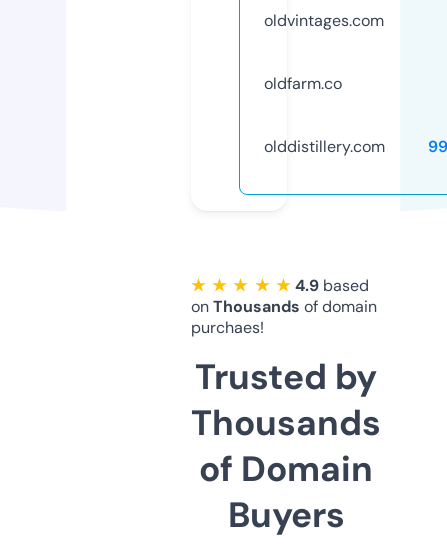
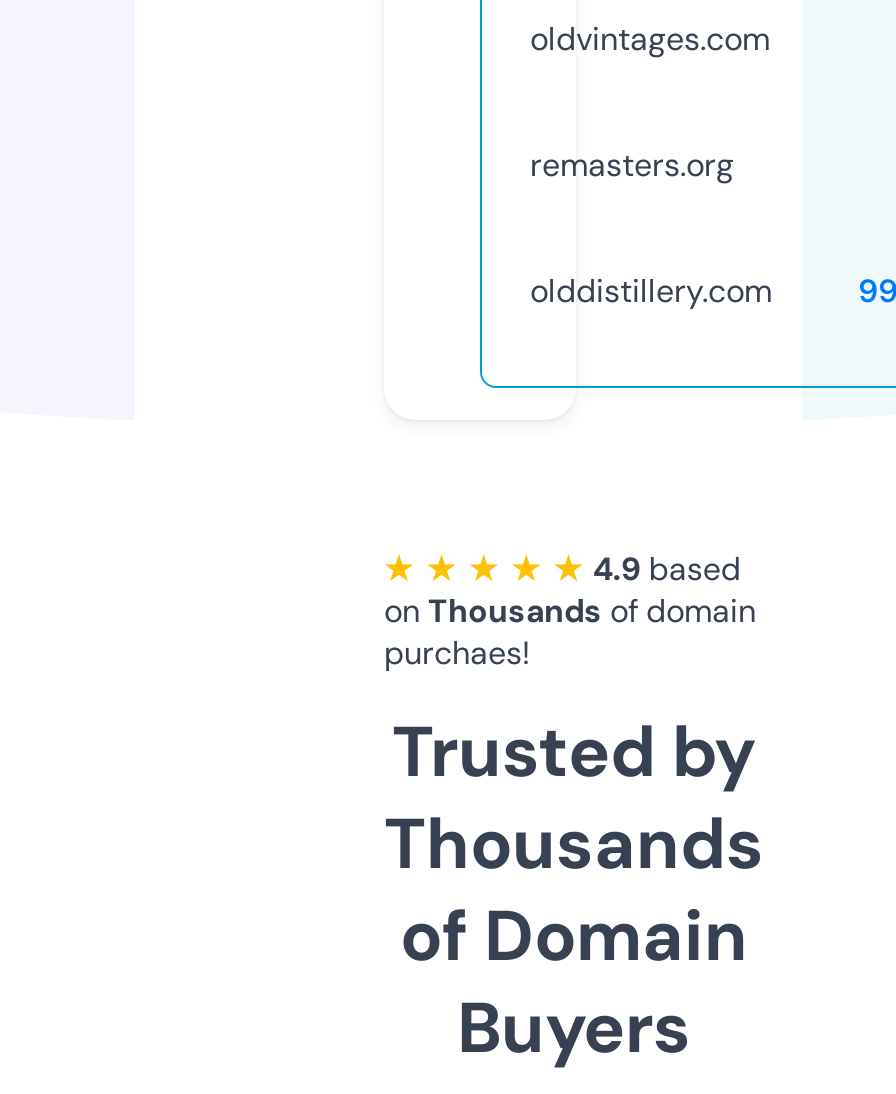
[264,73,342,94] oldfarm.co -> [530,144,734,186] remasters.org

